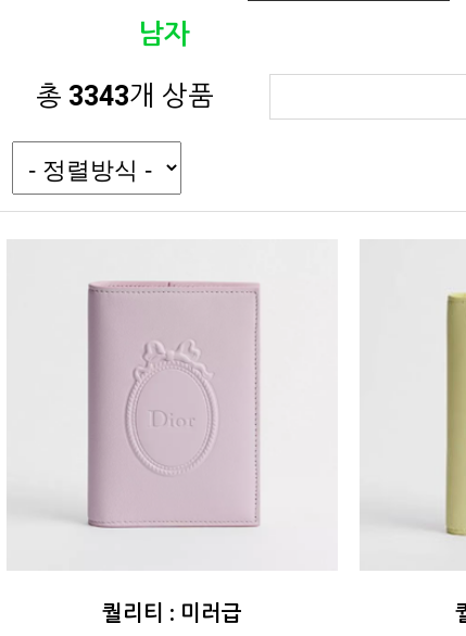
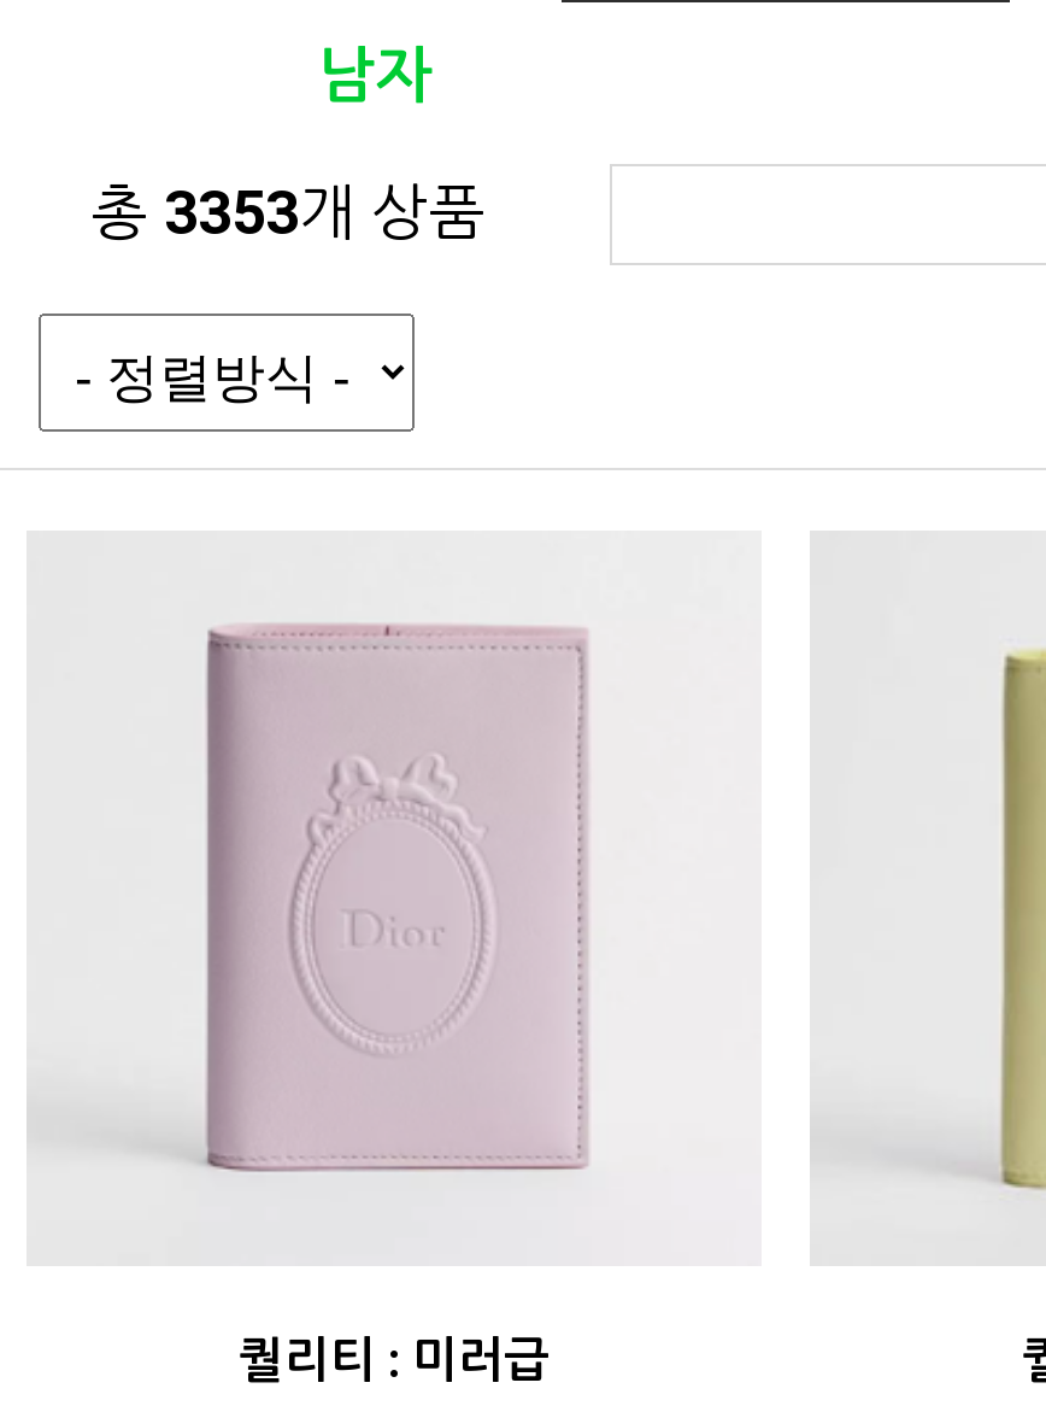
[36,80,214,112] 총 3343개 상품 -> [92,178,487,248] 총 3353개 상품

